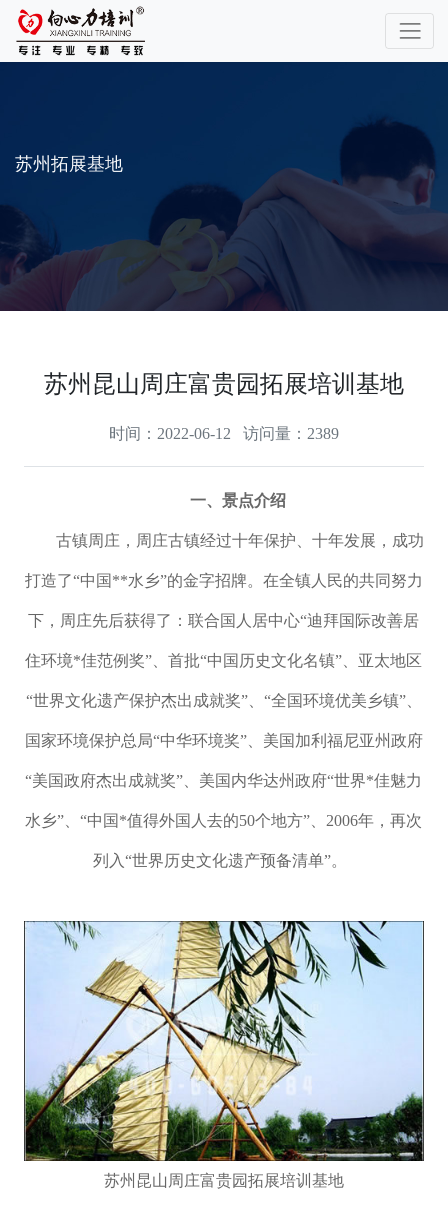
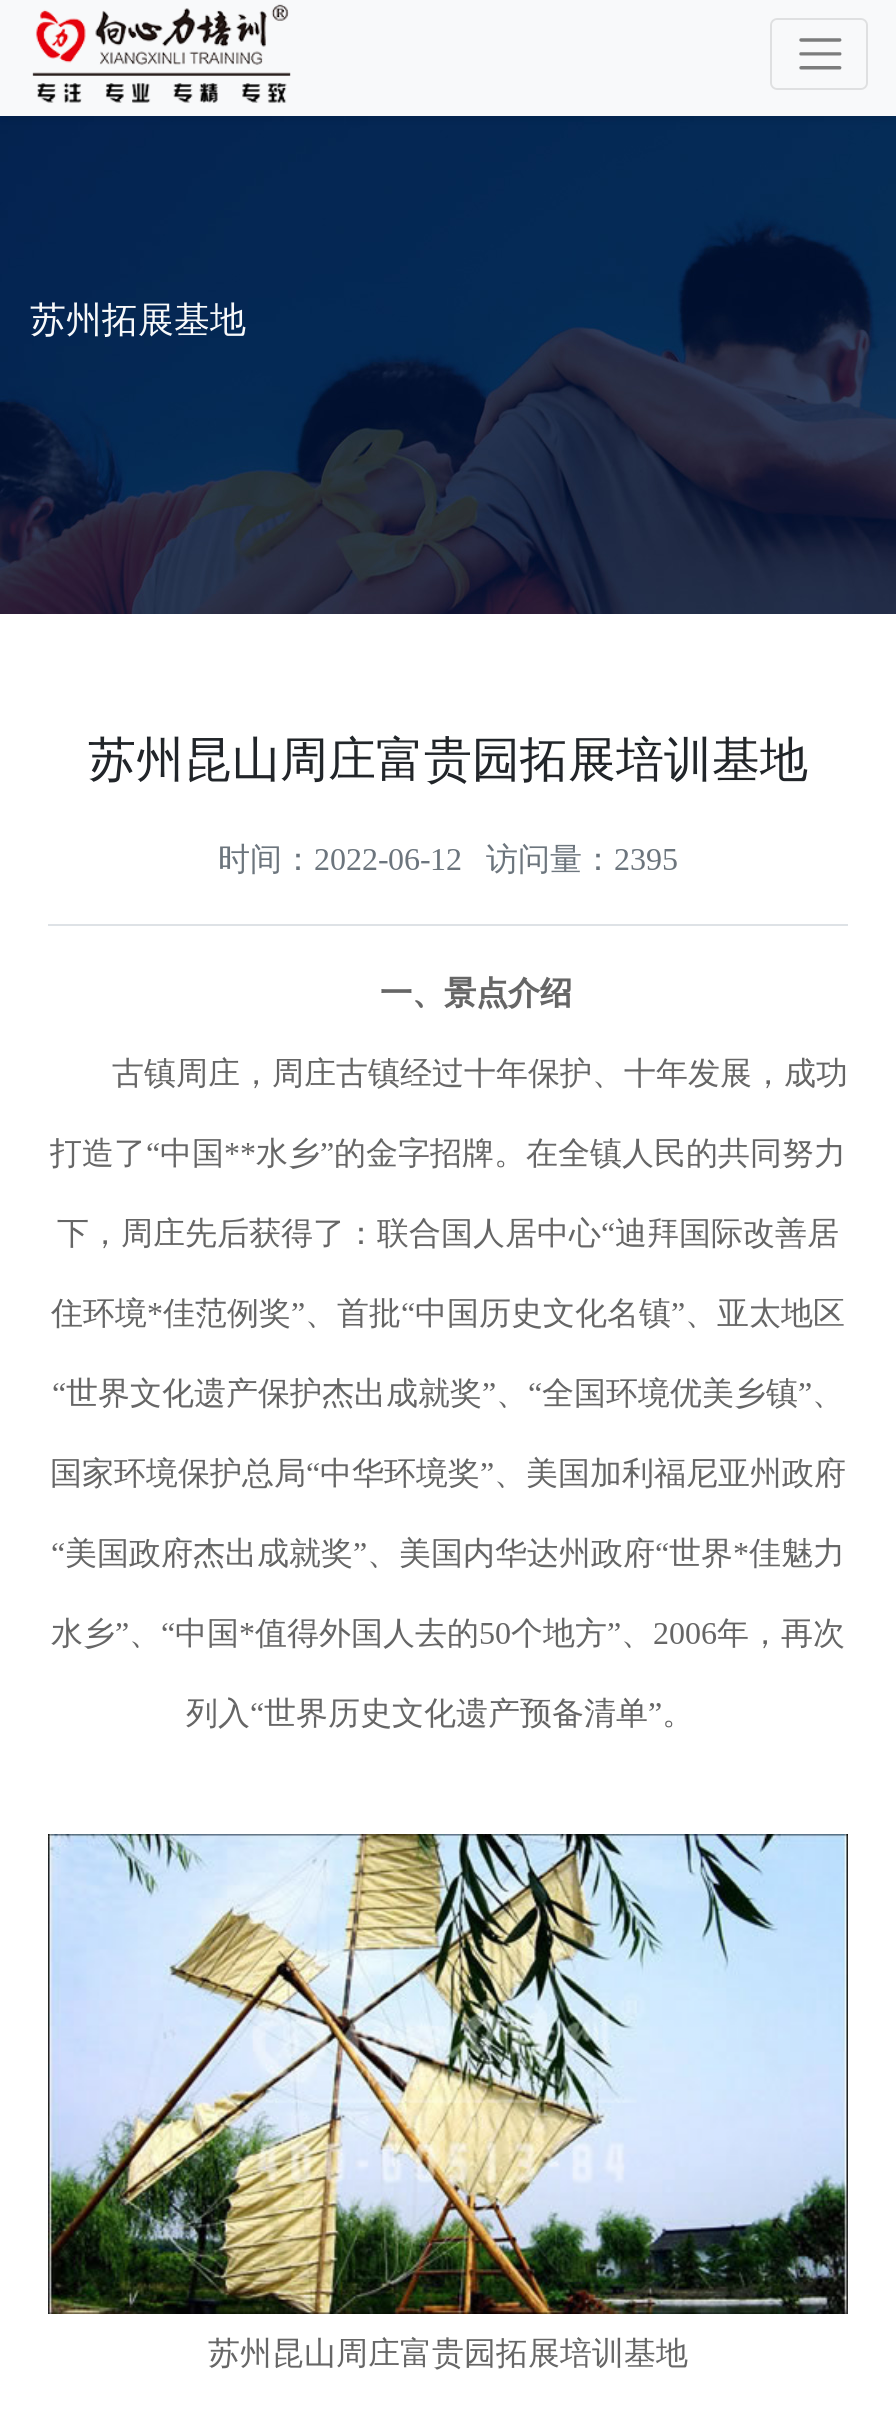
[109,425,339,442] 时间：2022-06-12 访问量：2389 -> [218,842,678,876] 时间：2022-06-12 访问量：2395

